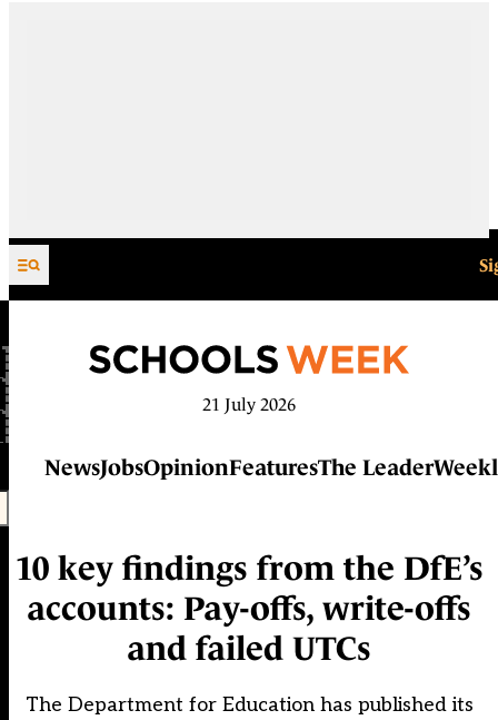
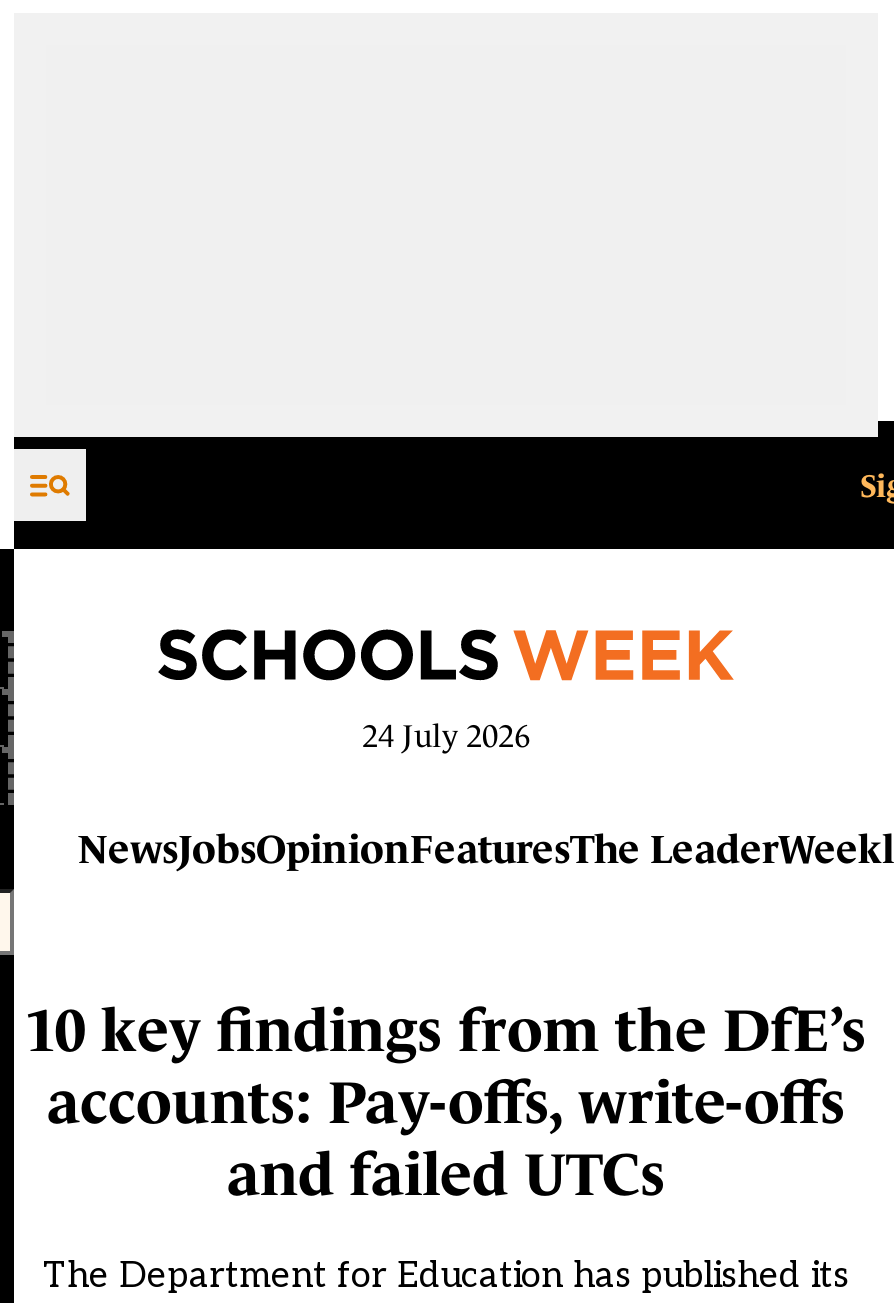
[202,395,296,414] 21 July 2026 -> [362,719,530,753] 24 July 2026

